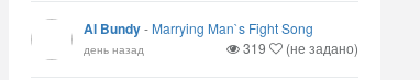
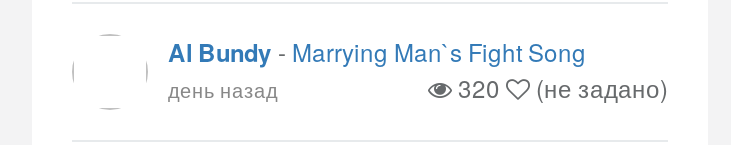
[240,38,358,57] 319 (не задано) -> [452,70,668,104] 320 (не задано)

